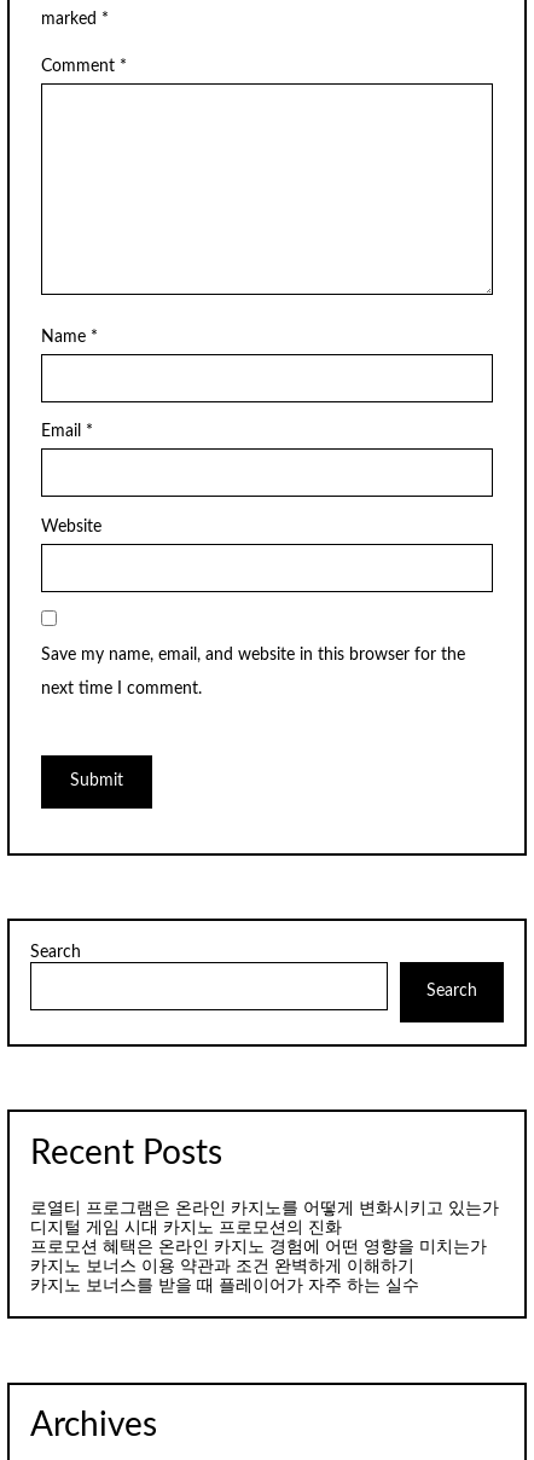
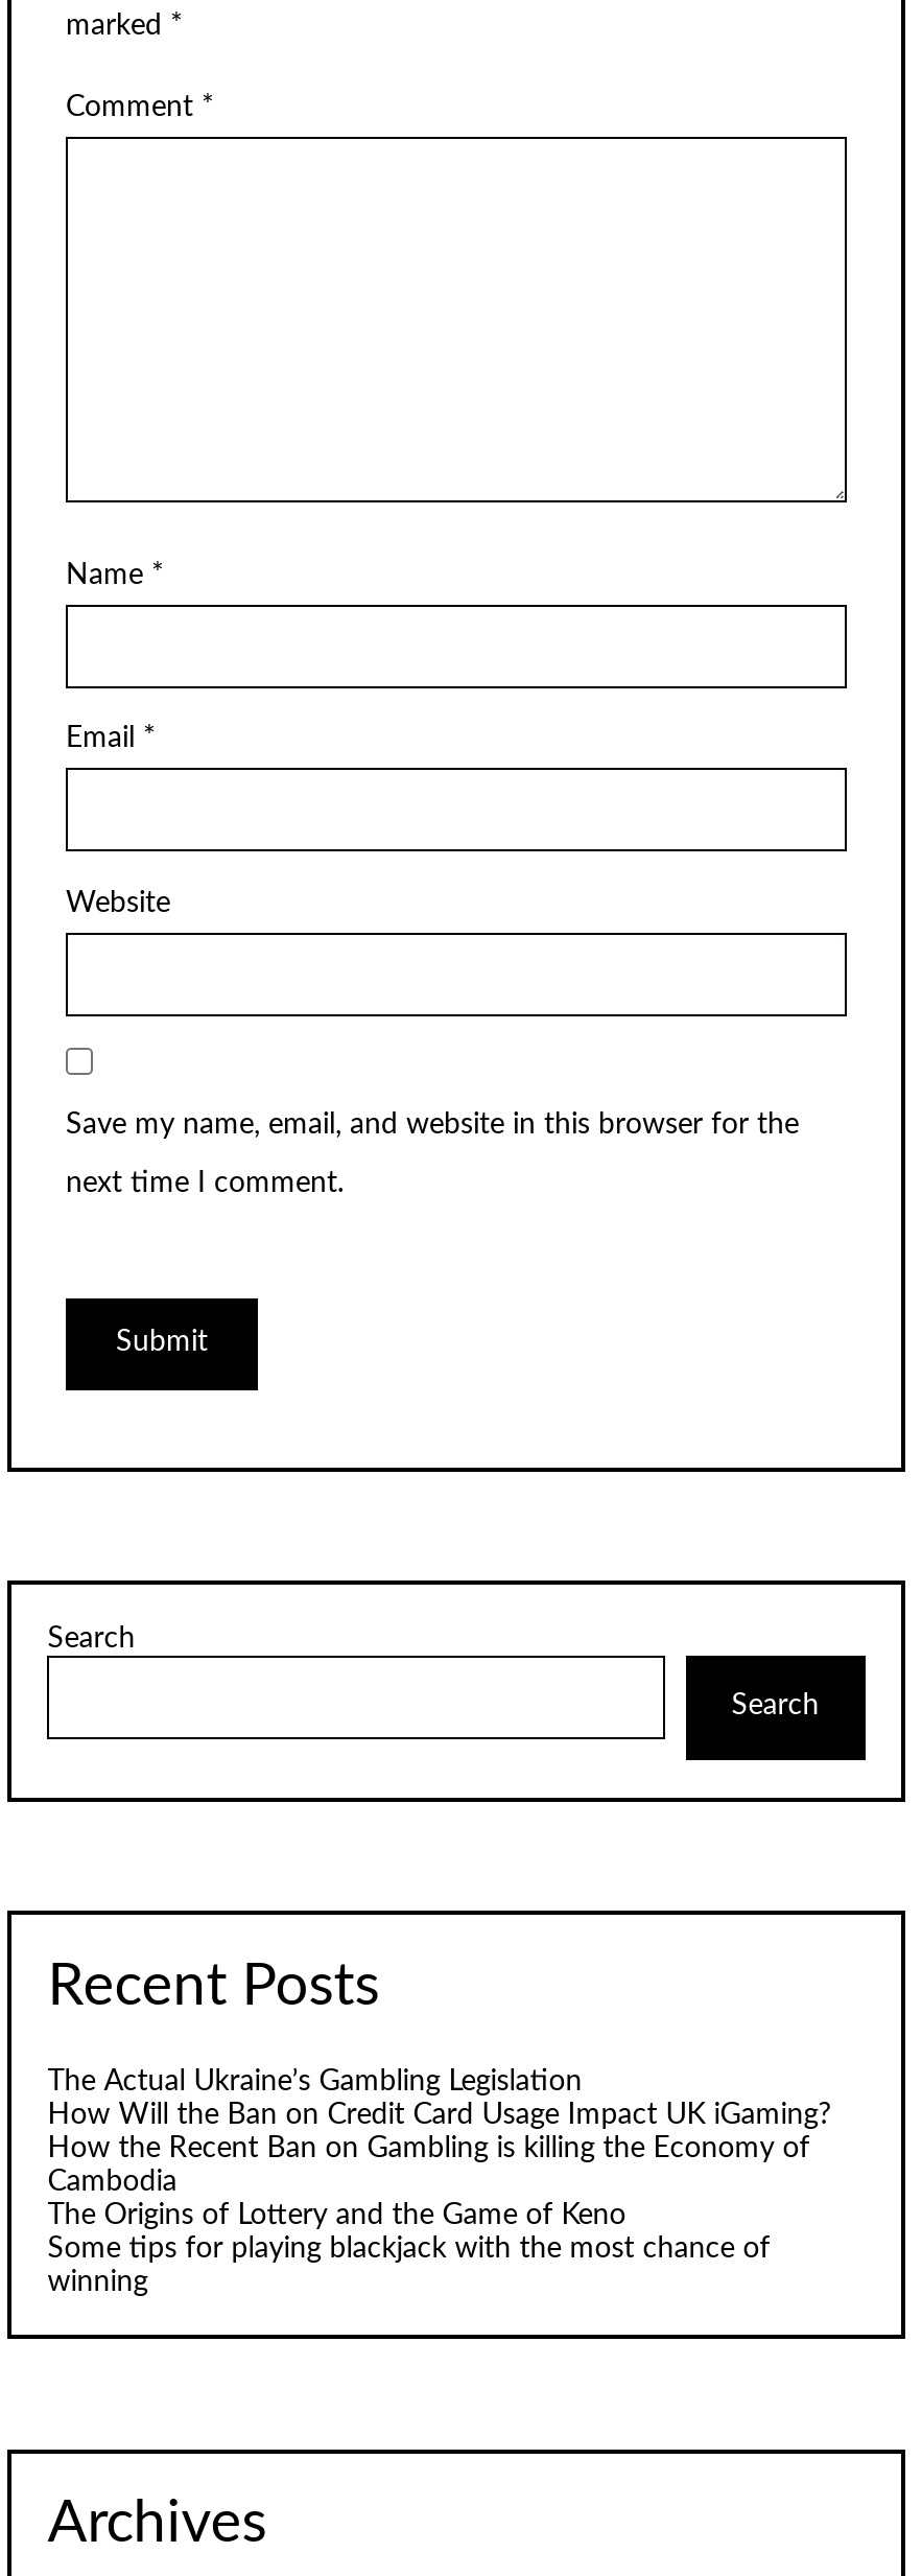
[30,1200,499,1294] 로열티 프로그램은 온라인 카지노를 어떻게 변화시키고 있는가 | 디지털 게임 시대 카지노 프로모션의 진화 | 프로모션 혜택은 온라인 카지노 경험에 어떤 영향을 미치는가 | 카지노 보너스 이용 약관과 조건 완벽하게 이해하기 | 카지노 보너스를 받을 때 플레이어가 자주 하는 실수 -> [47,2067,831,2296] The Actual Ukraine’s Gambling Legislation | How Will the Ban on Credit Card Usage Impact UK iGaming? | How the Recent Ban on Gambling is killing the Economy of | Cambodia | The Origins of Lottery and the Game of Keno | Some tips for playing blackjack with the most chance of | winning

